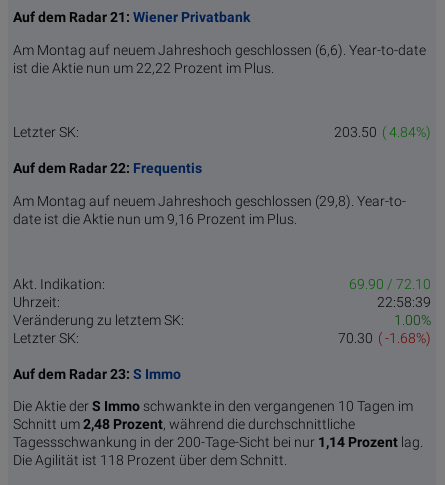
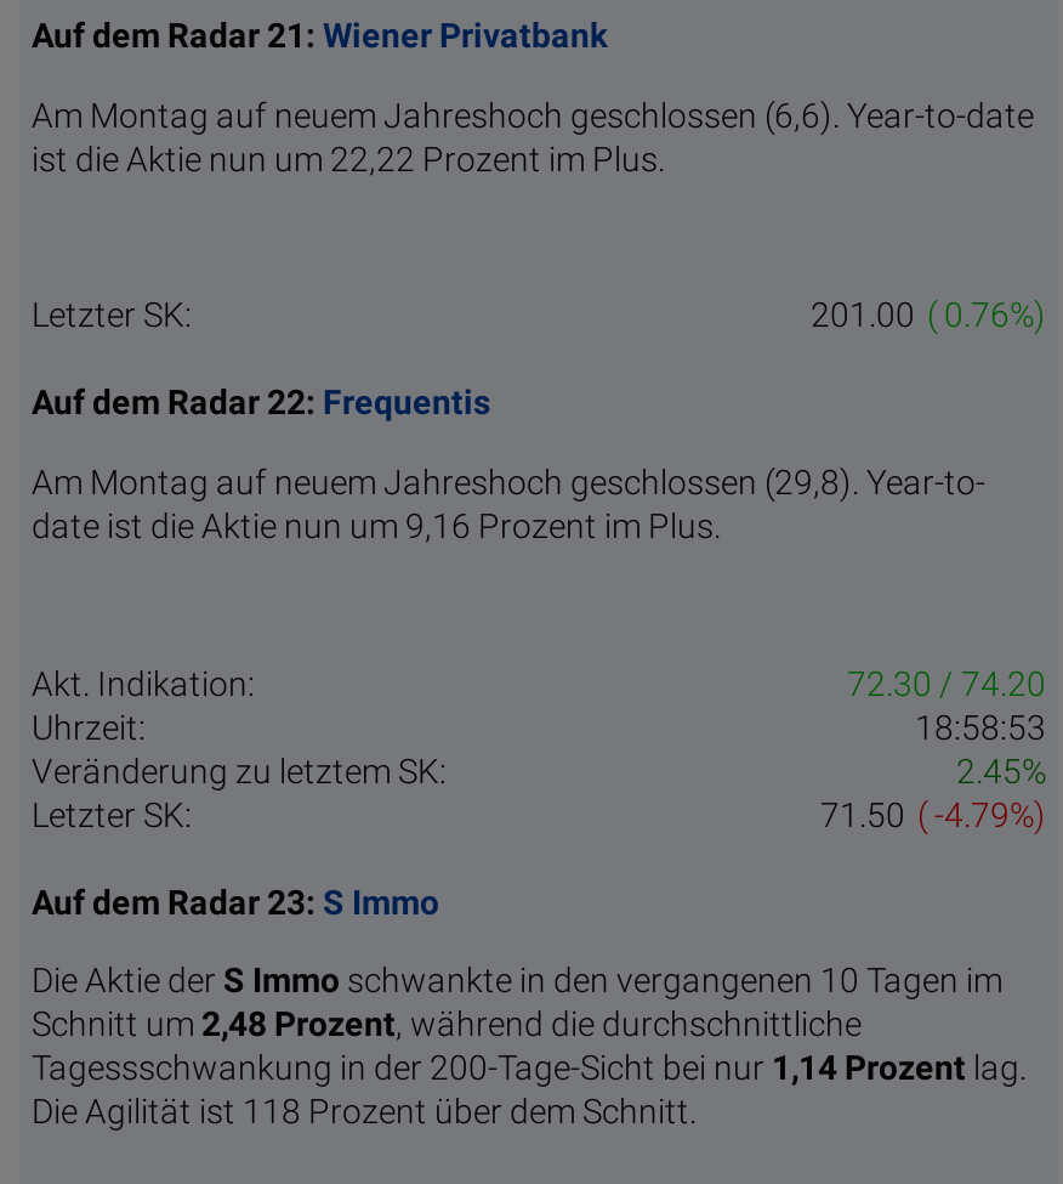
[334,124,377,140] 203.50 -> [811,296,915,335] 201.00
[382,124,431,140] ( 4.84%) -> [927,296,1046,335] ( 0.76%)
[349,276,431,292] 69.90 / 72.10 -> [847,664,1046,702] 72.30 / 74.20
[377,294,431,310] 22:58:39 -> [915,707,1046,746] 18:58:53
[394,312,431,328] 1.00% -> [956,751,1046,790] 2.45%
[338,330,373,346] 70.30 -> [820,795,905,834] 71.50
[378,330,431,346] ( -1.68%) -> [917,795,1046,834] ( -4.79%)

